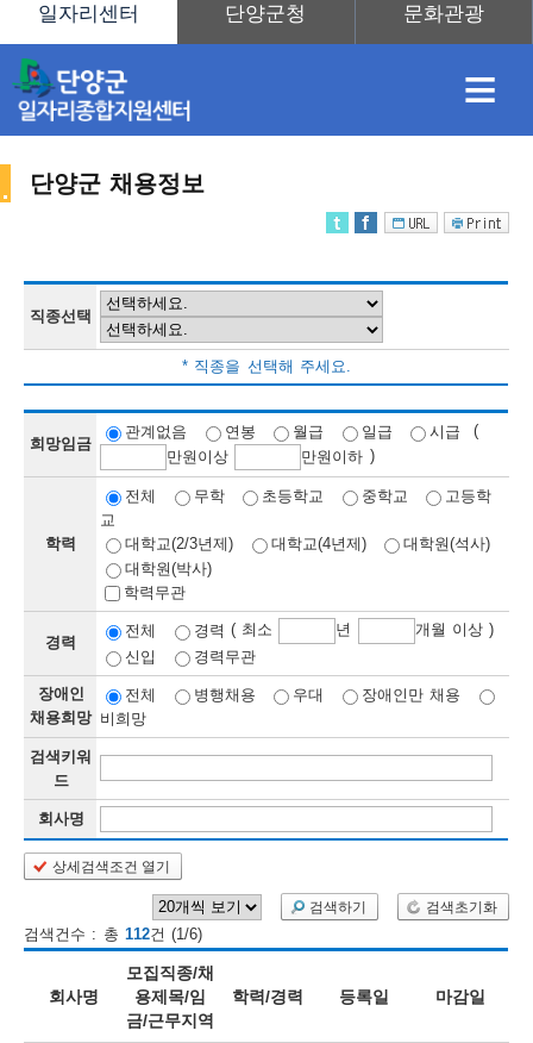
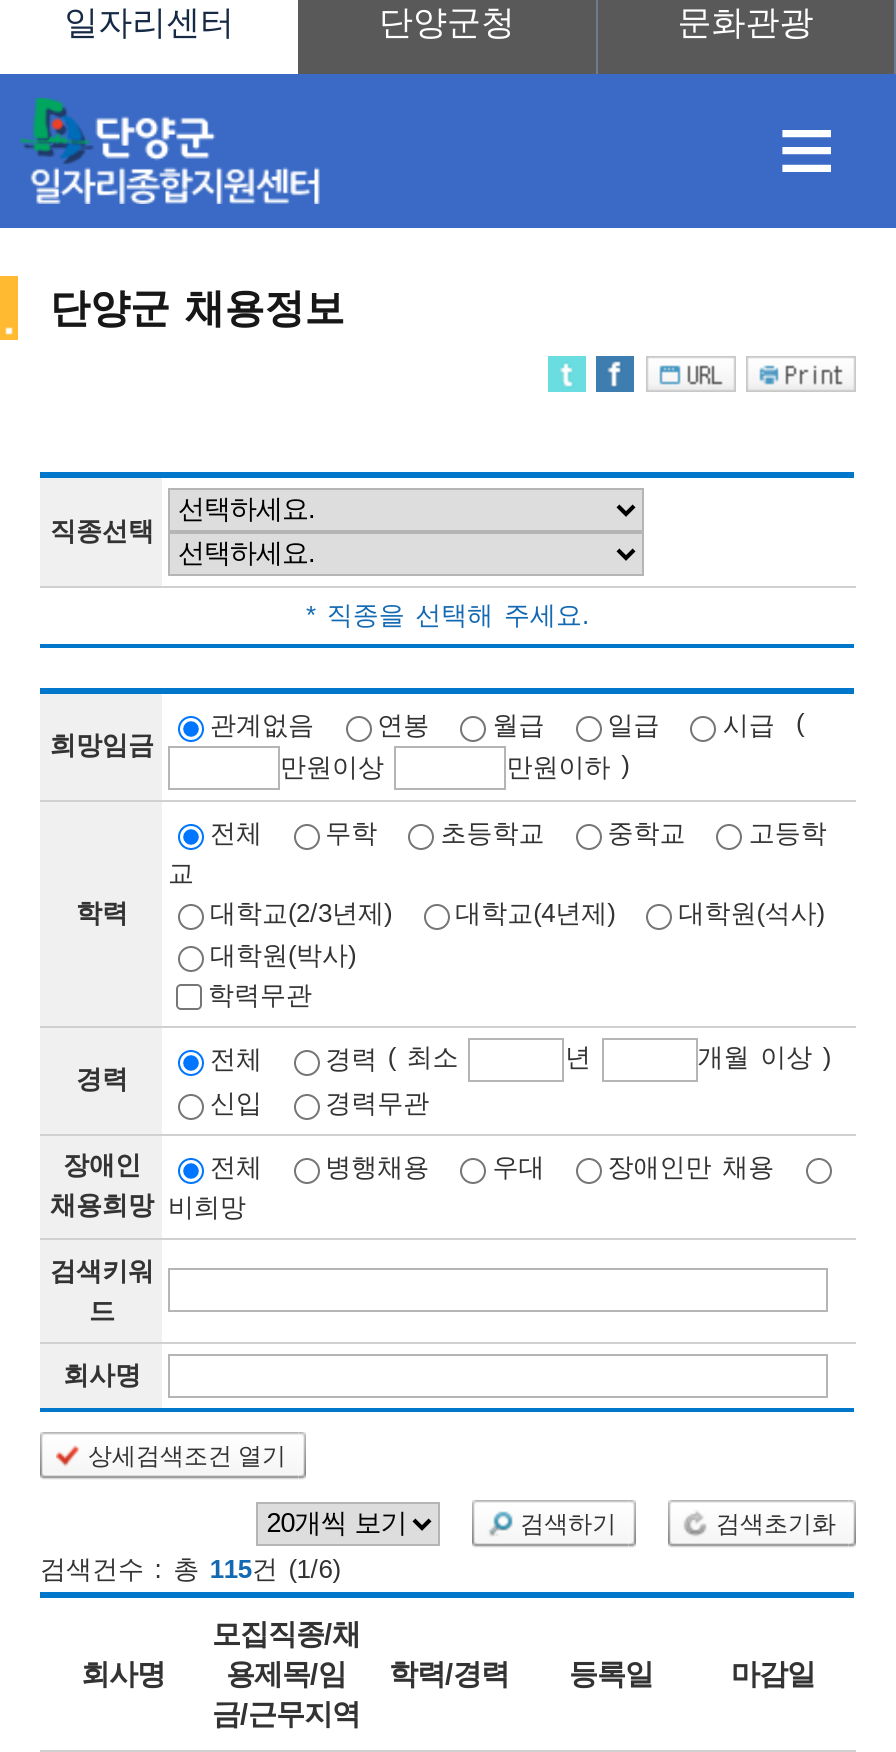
[24,925,202,943] 검색건수 : 총 112건 (1/6) -> [40,1554,340,1584] 검색건수 : 총 115건 (1/6)

